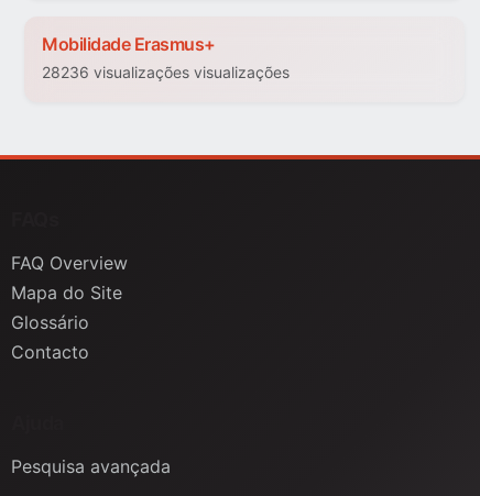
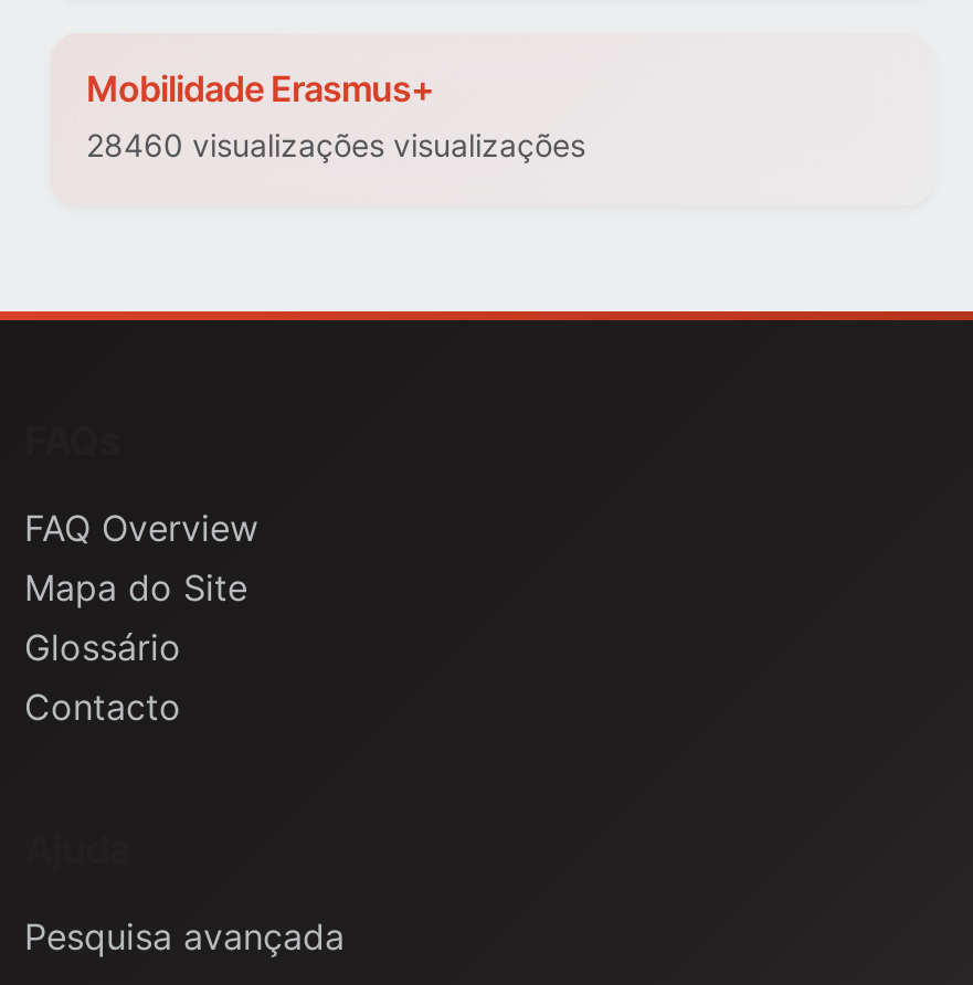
[42,63,290,82] 28236 visualizações visualizações -> [86,127,585,165] 28460 visualizações visualizações

